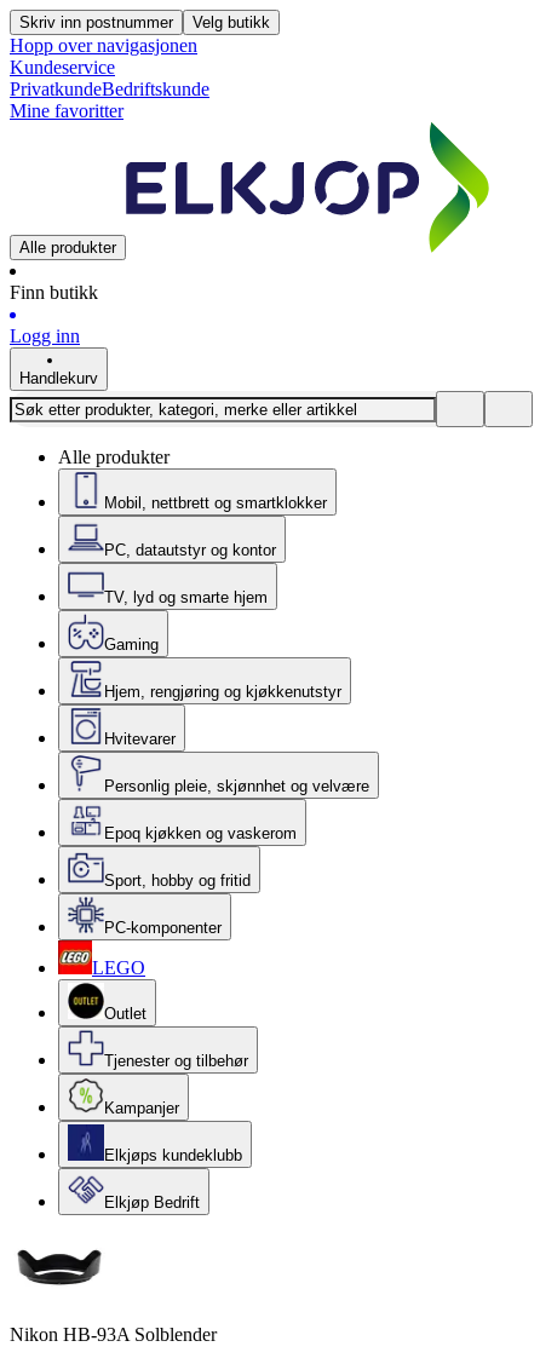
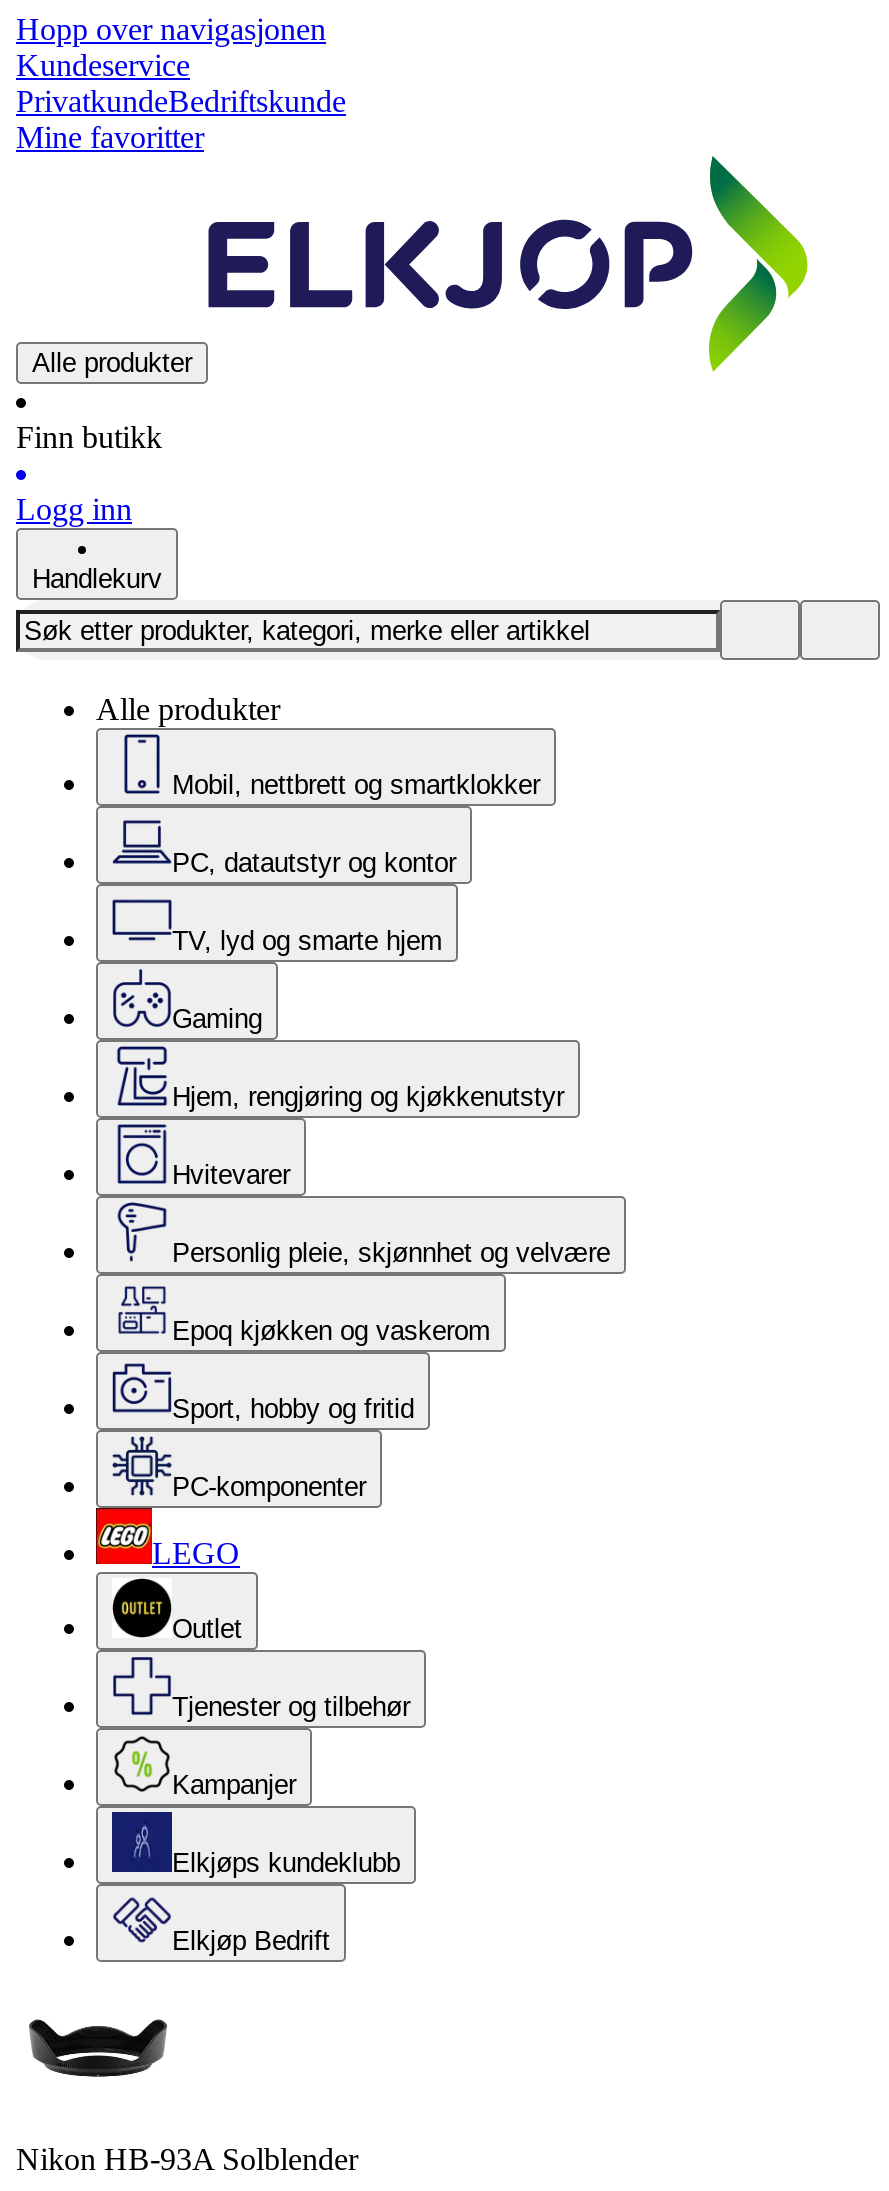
[19,13,270,31] Skriv inn postnummer | Velg butikk -> none

